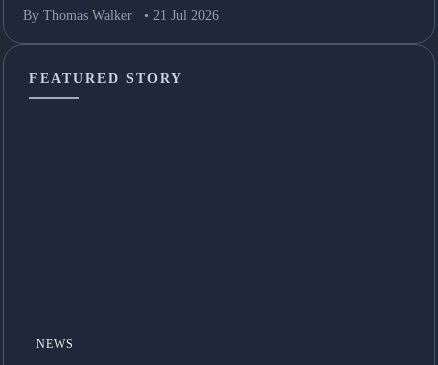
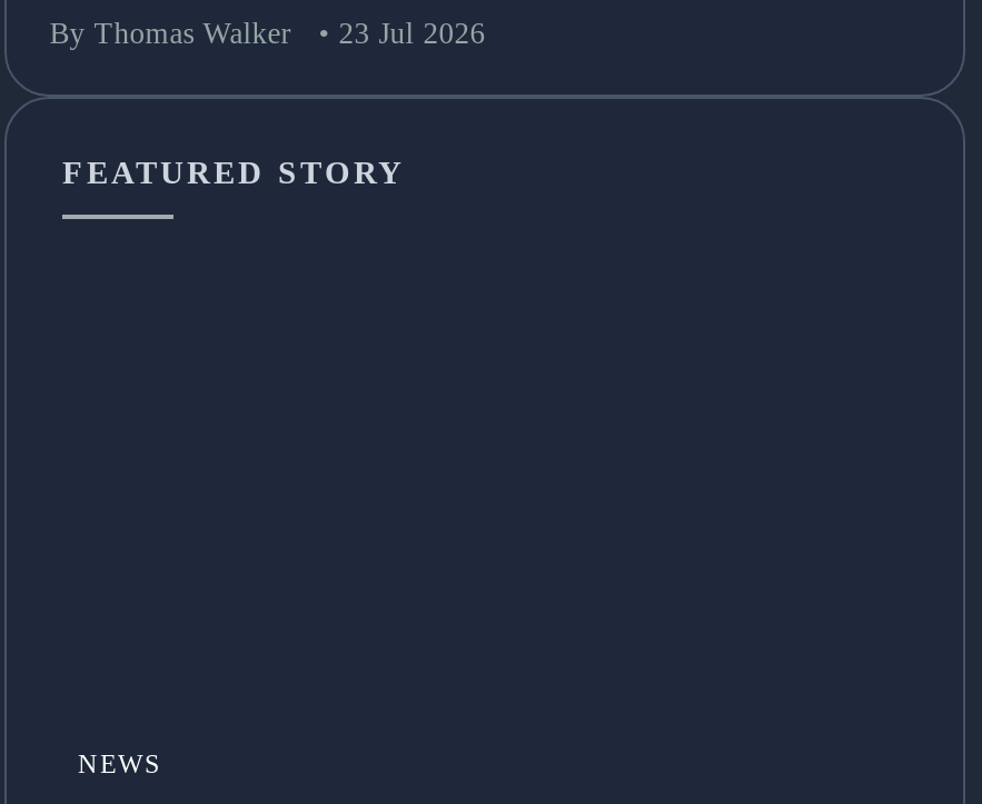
[23,8,219,23] By Thomas Walker • 21 Jul 2026 -> [49,16,485,50] By Thomas Walker • 23 Jul 2026

